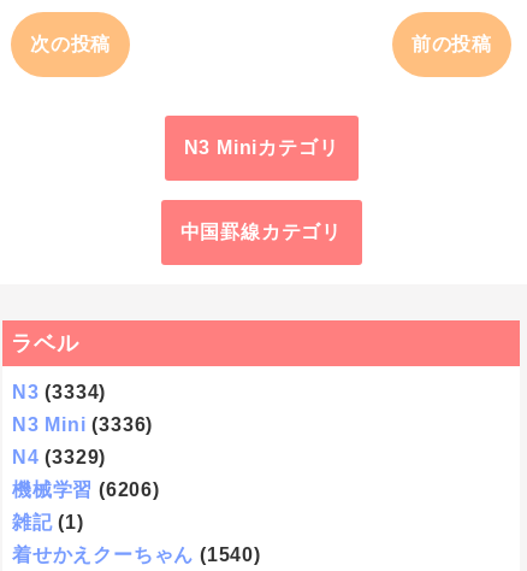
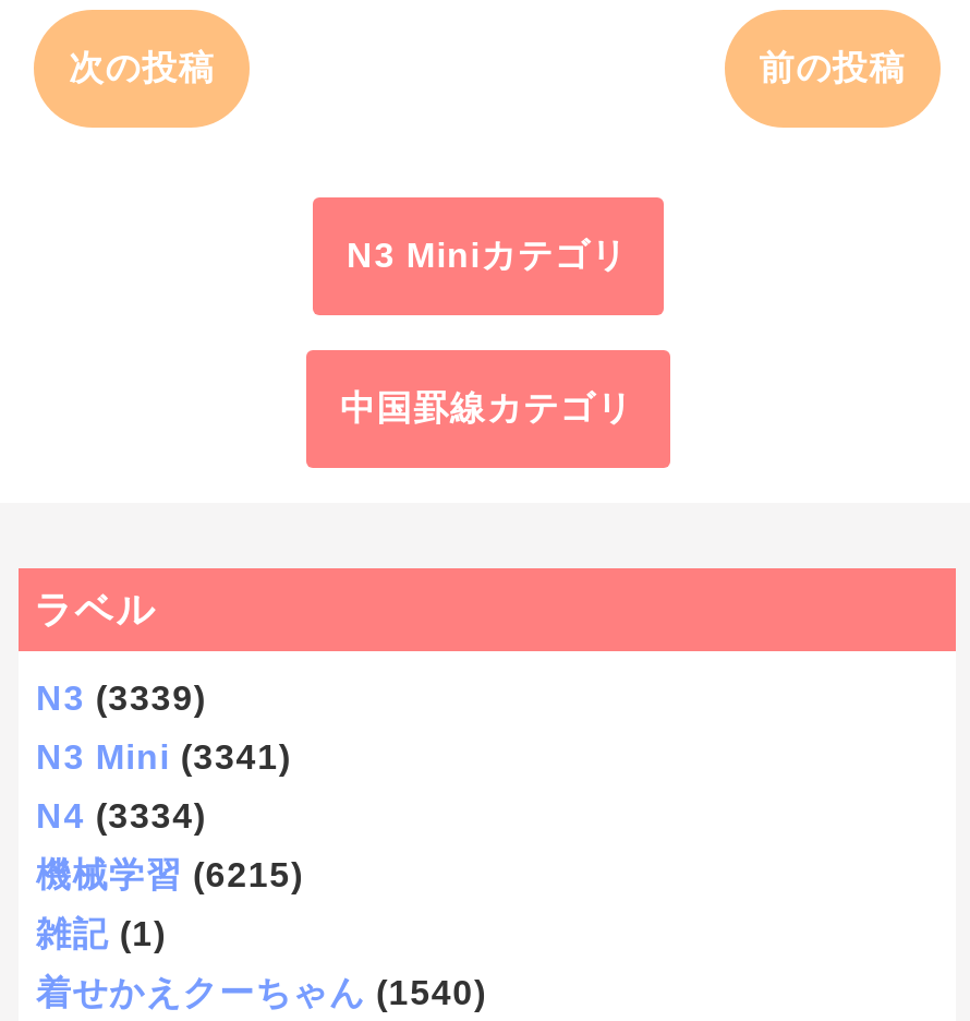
[12,382,106,402] N3 (3334) -> [36,680,206,717] N3 (3339)
[12,414,153,435] N3 Mini (3336) -> [36,738,291,776] N3 Mini (3341)
[12,447,106,467] N4 (3329) -> [36,797,206,834] N4 (3334)
[12,479,160,500] 機械学習 (6206) -> [36,856,304,893] 機械学習 (6215)

